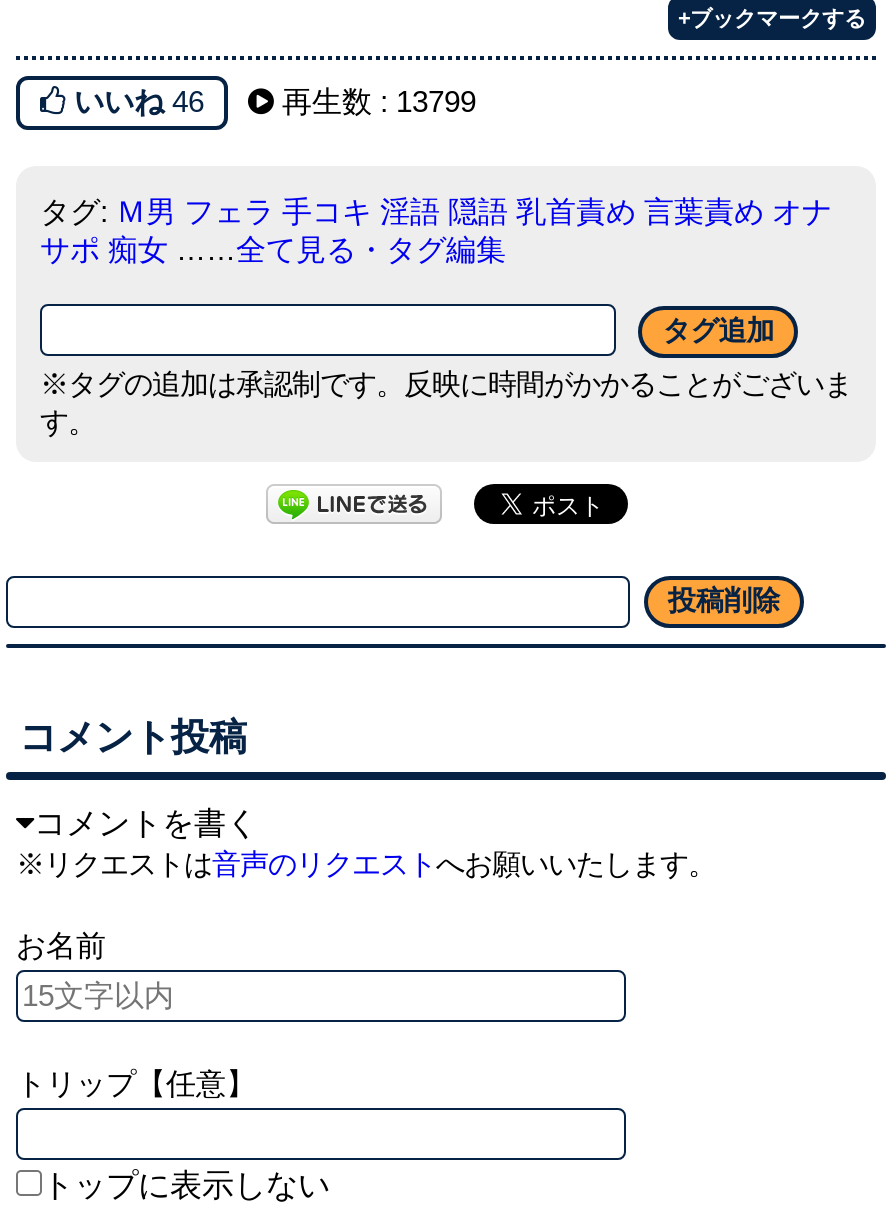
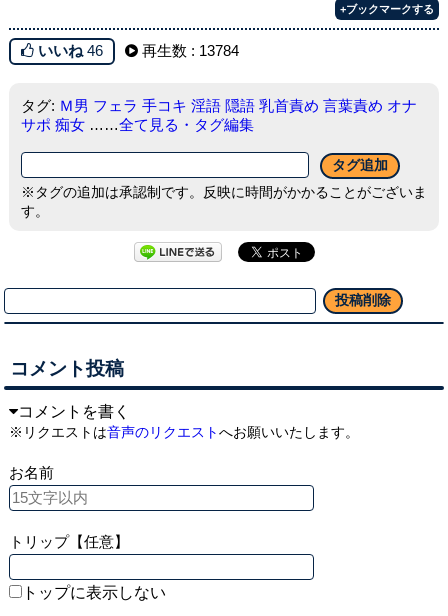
[274,84,476,118] 再生数 : 13799 -> [138,42,239,59] 再生数 : 13784

